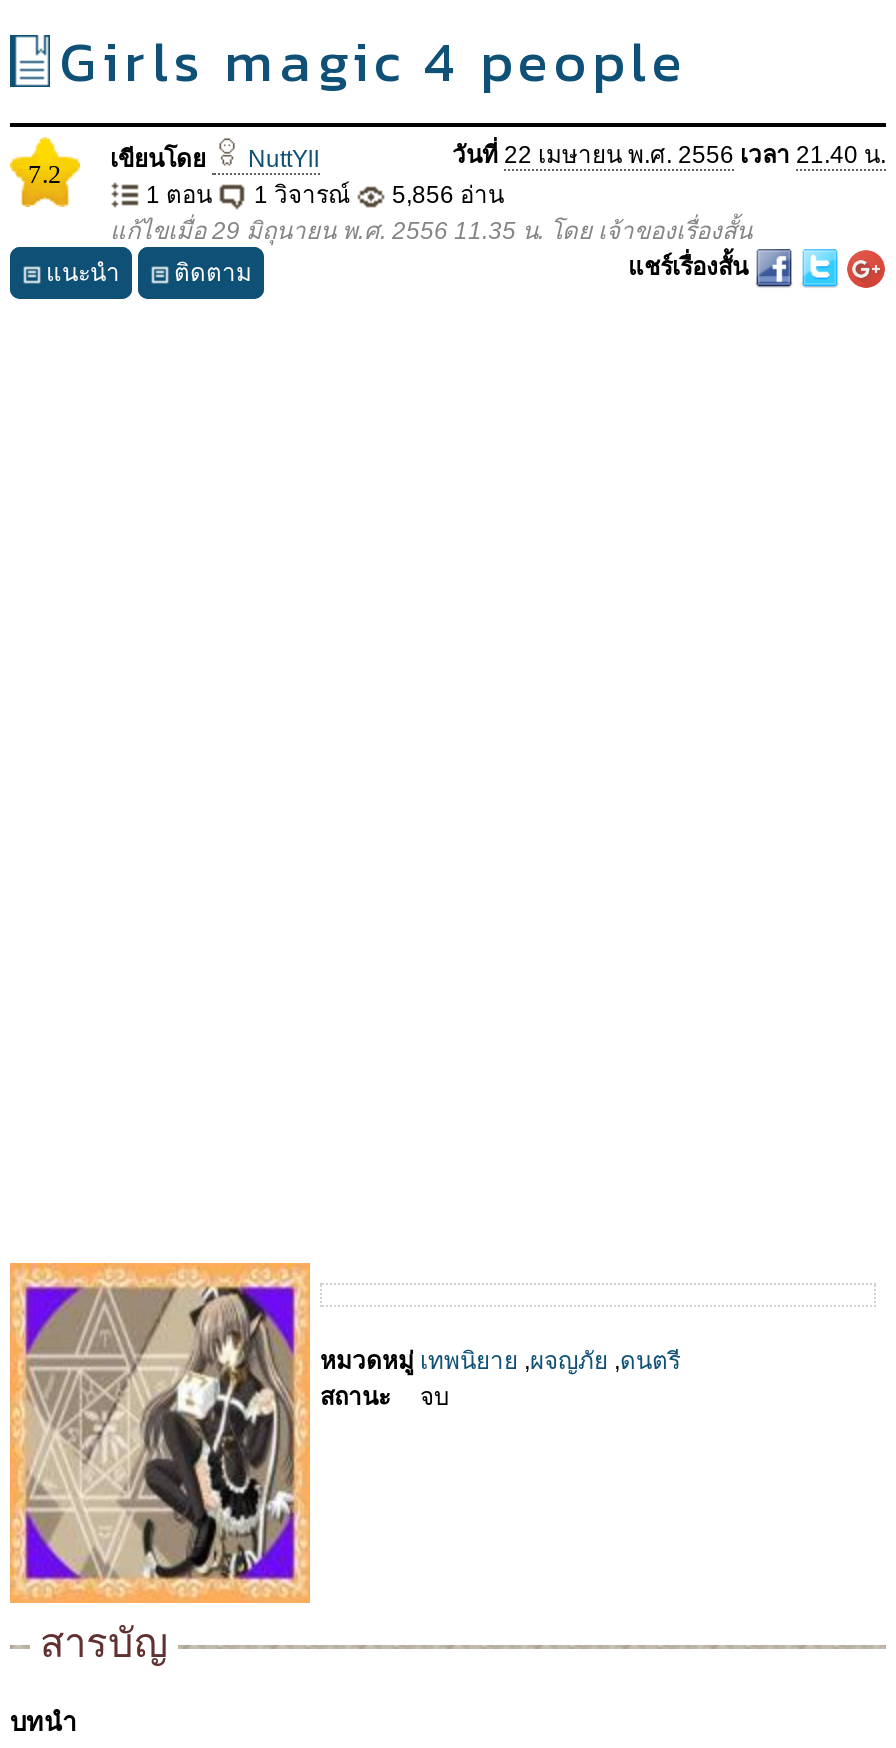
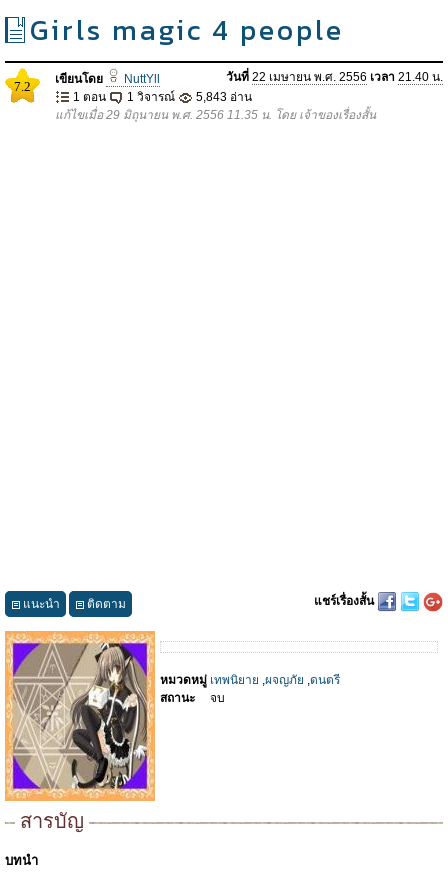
[140,181,504,209] 1 ตอน 1 วิจารณ์ 5,856 อ่าน -> [70,90,252,104] 1 ตอน 1 วิจารณ์ 5,843 อ่าน
moved [46,253,748,287] -> [23,594,374,611]: แนะนำ | ติดตาม | แชร์เรื่องสั้น

